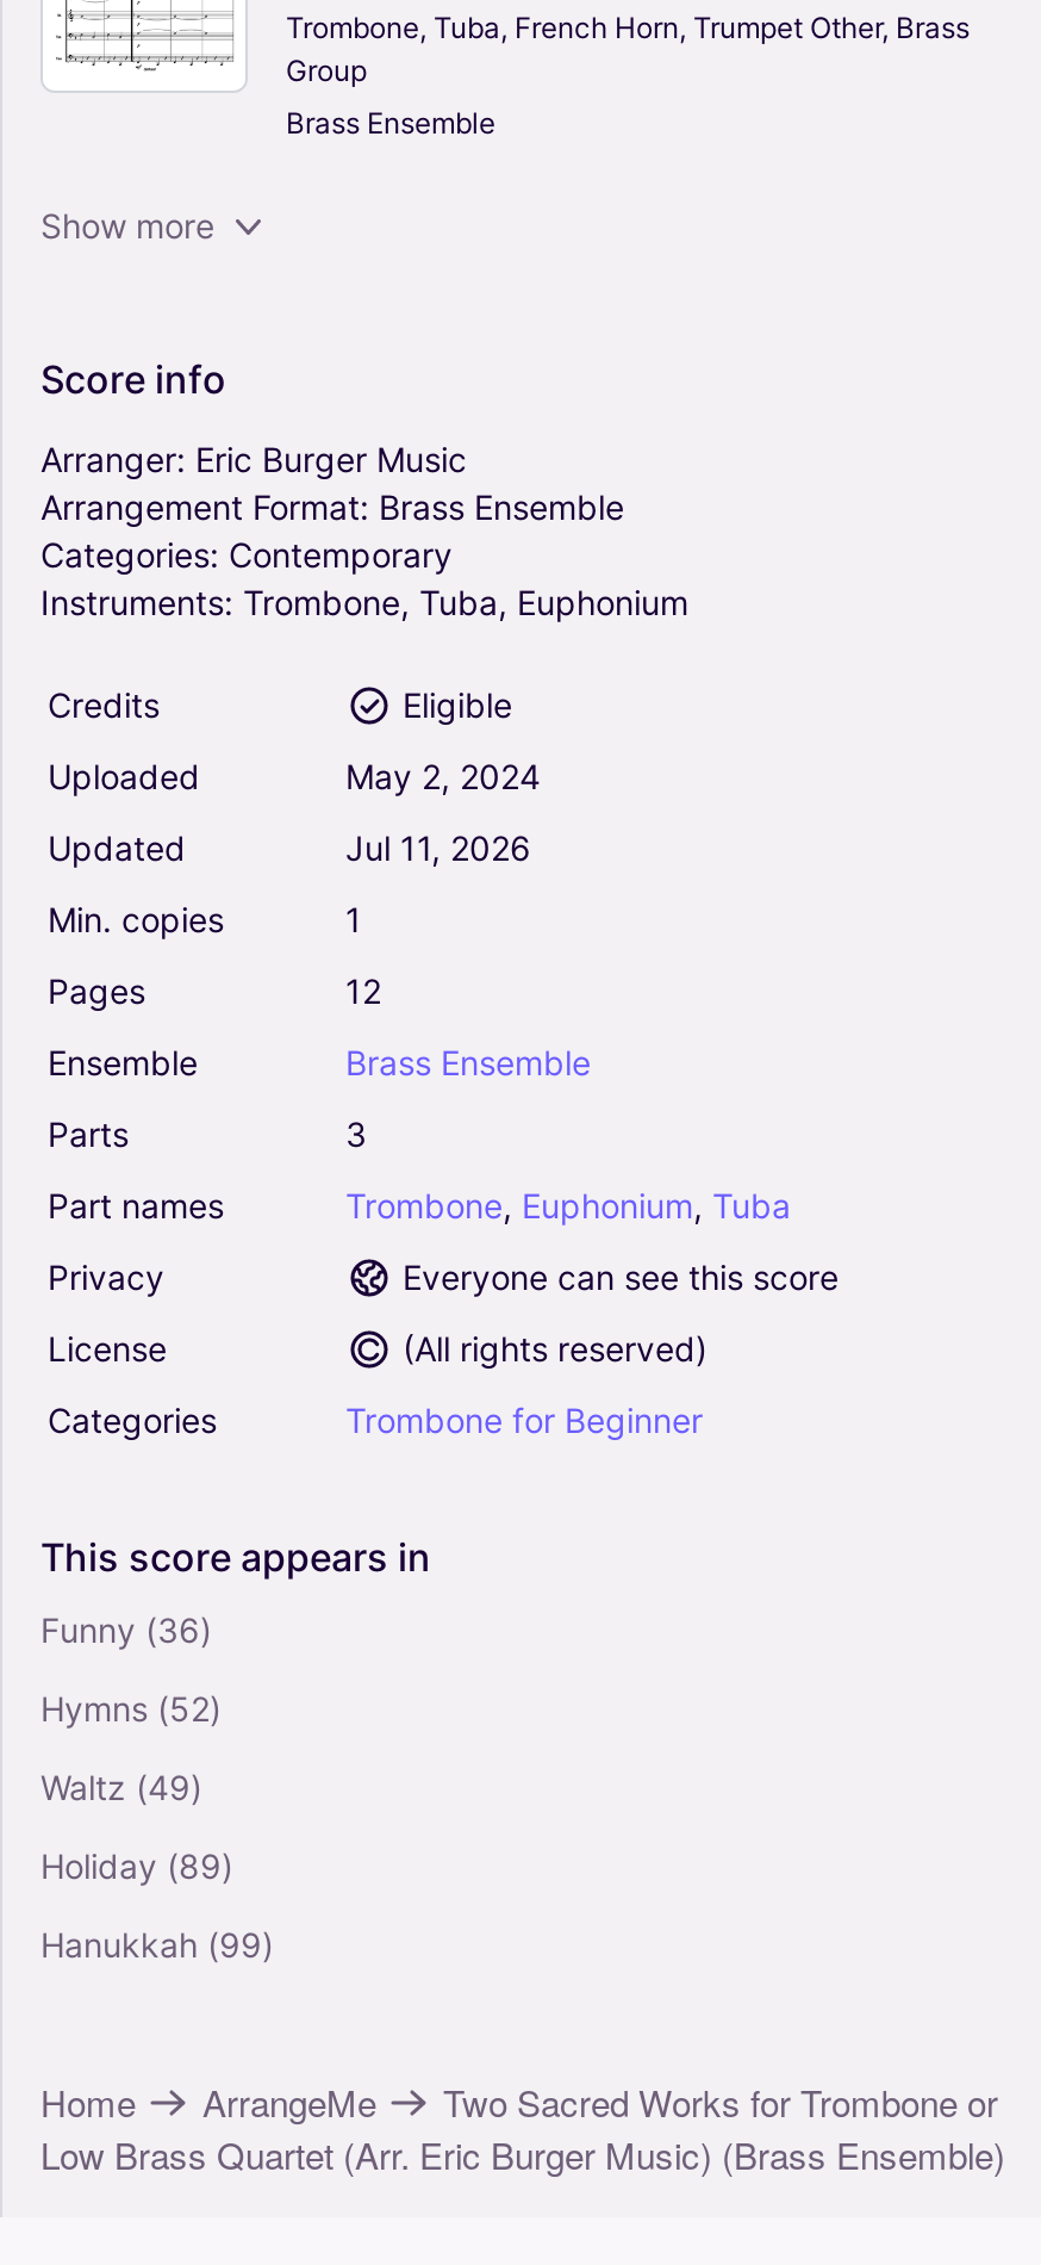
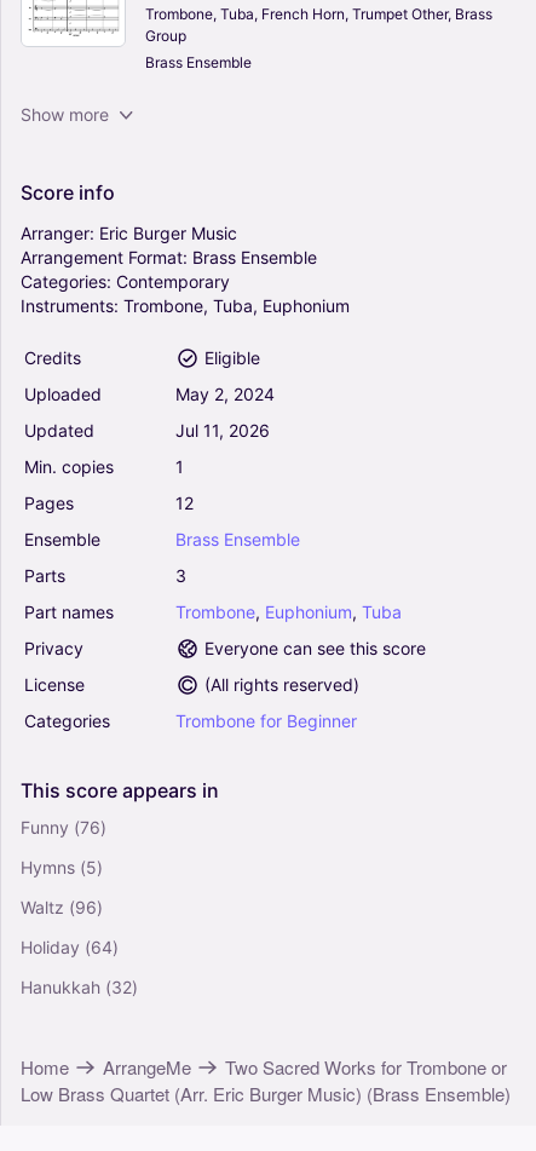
[40,1610,212,1651] Funny (36) -> [21,817,106,838] Funny (76)
[40,1689,222,1729] Hymns (52) -> [21,857,103,878] Hymns (5)
[40,1767,202,1808] Waltz (49) -> [21,897,103,918] Waltz (96)
[40,1846,233,1887] Holiday (89) -> [21,937,119,958] Holiday (64)
[40,1925,274,1965] Hanukkah (99) -> [21,977,138,998] Hanukkah (32)

